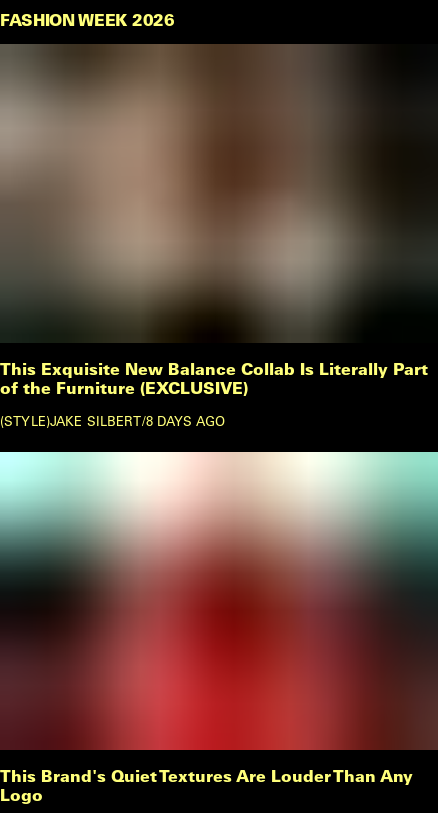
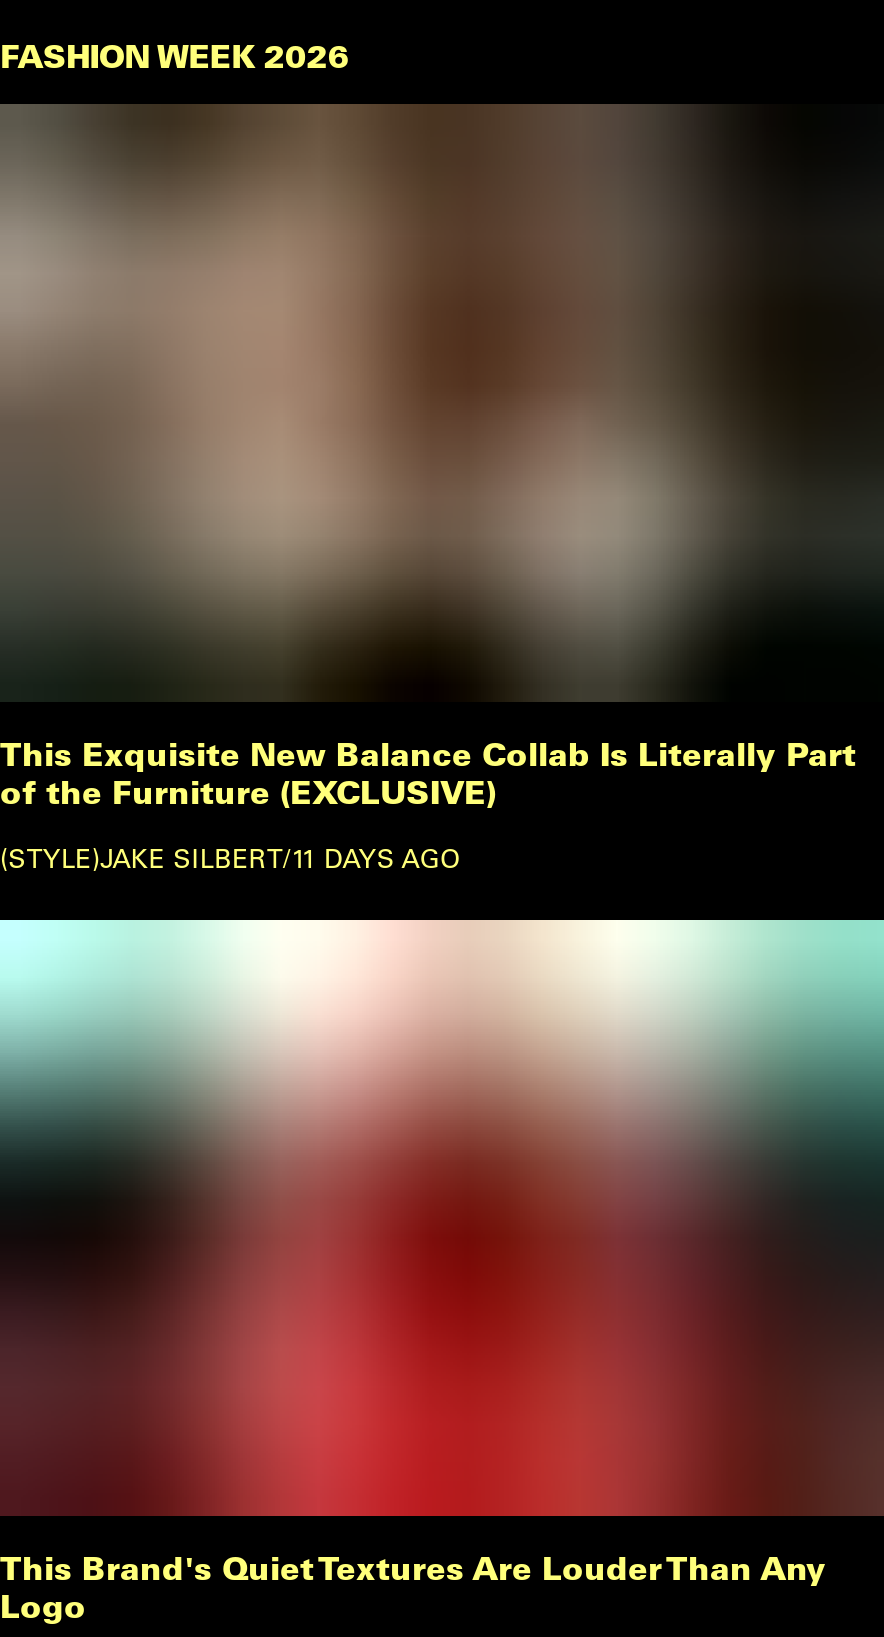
[4,412,225,429] STYLE JAKE SILBERT/8 DAYS AGO -> [8,839,460,873] STYLE JAKE SILBERT/11 DAYS AGO

